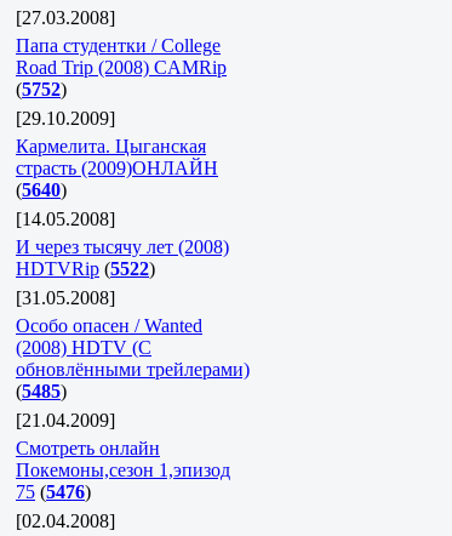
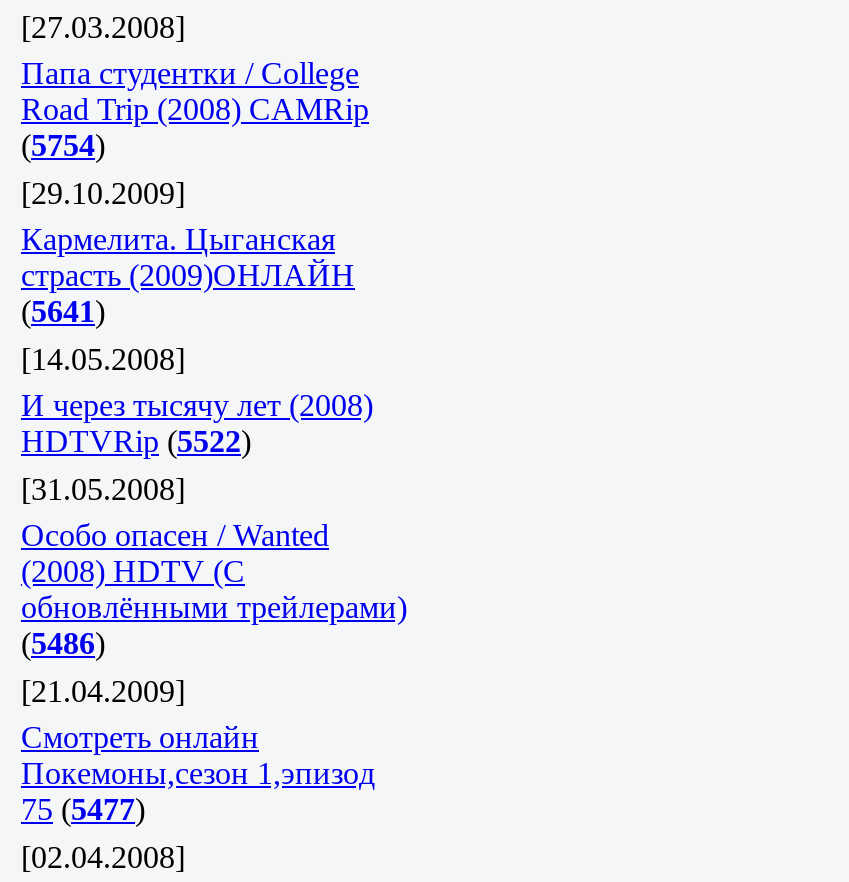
[16,79,67,99] (5752) -> [21,128,105,162] (5754)
[16,179,67,200] (5640) -> [21,294,105,328] (5641)
[16,381,67,401] (5485) -> [21,626,105,660] (5486)
[16,481,91,502] 75 (5476) -> [21,792,145,826] 75 (5477)

